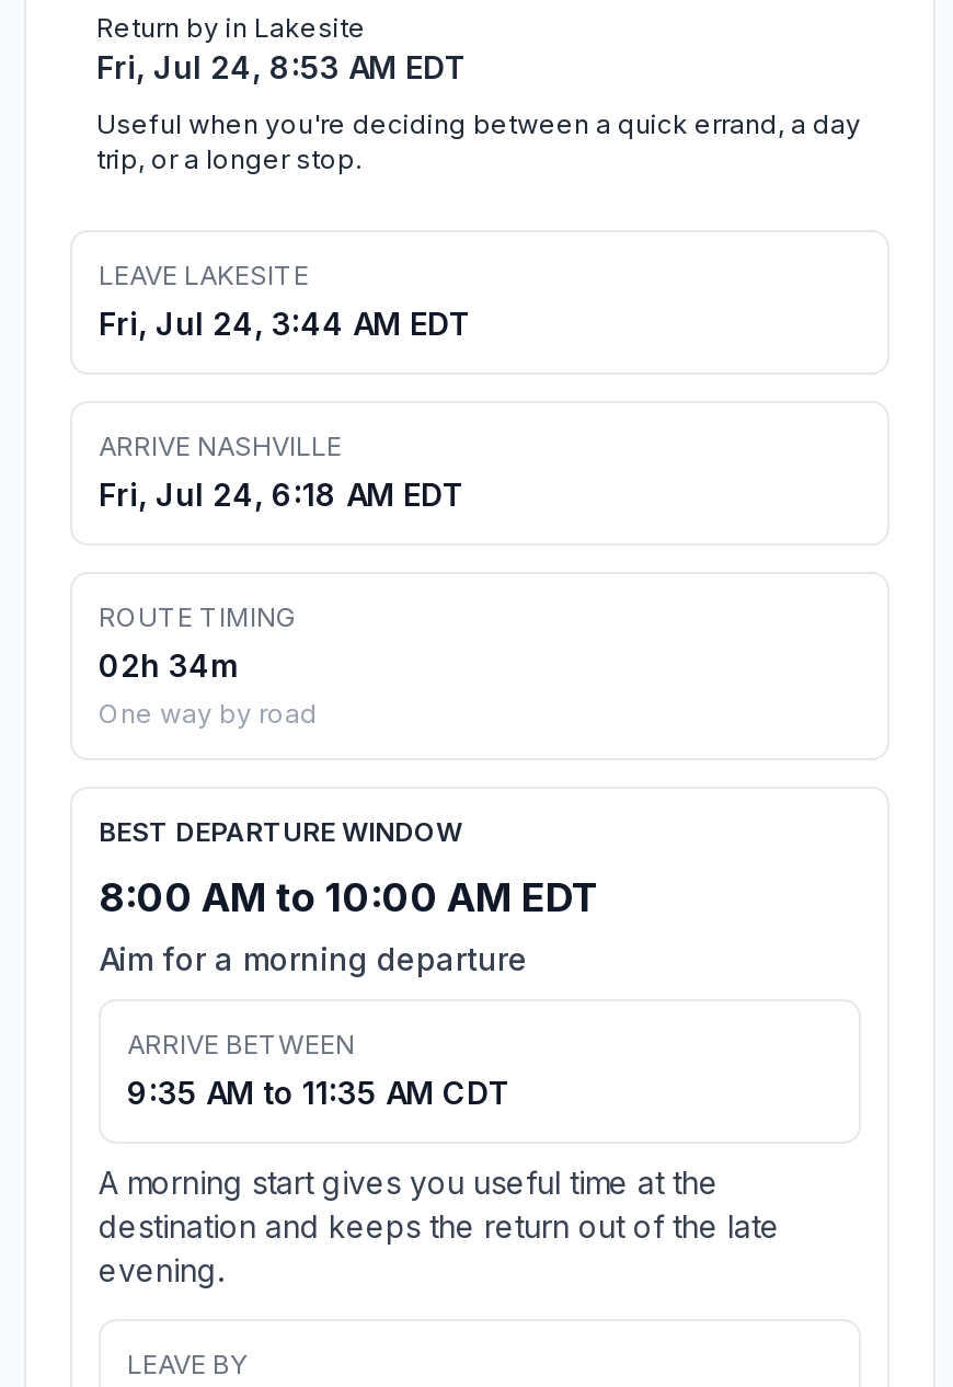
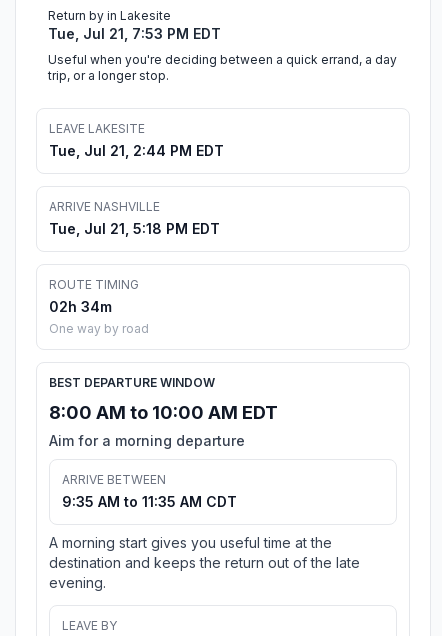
[96,49,467,86] Fri, Jul 24, 8:53 AM EDT -> [48,25,221,42] Tue, Jul 21, 7:53 PM EDT
[99,305,471,342] Fri, Jul 24, 3:44 AM EDT -> [49,142,224,159] Tue, Jul 21, 2:44 PM EDT
[99,476,464,513] Fri, Jul 24, 6:18 AM EDT -> [49,220,220,237] Tue, Jul 21, 5:18 PM EDT

